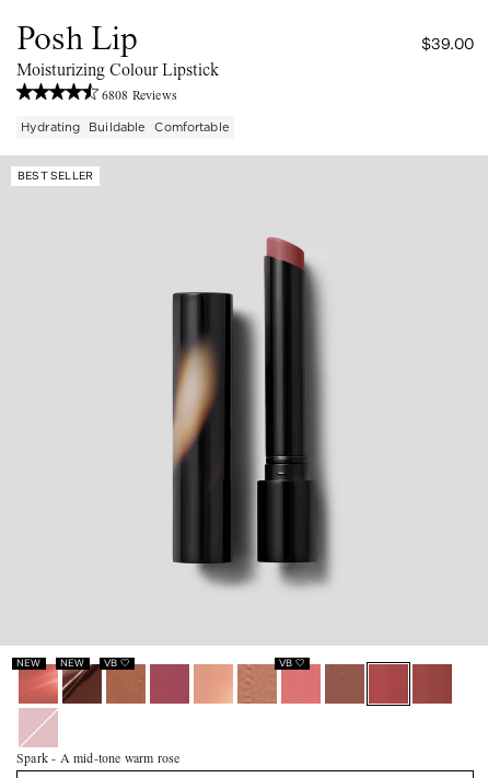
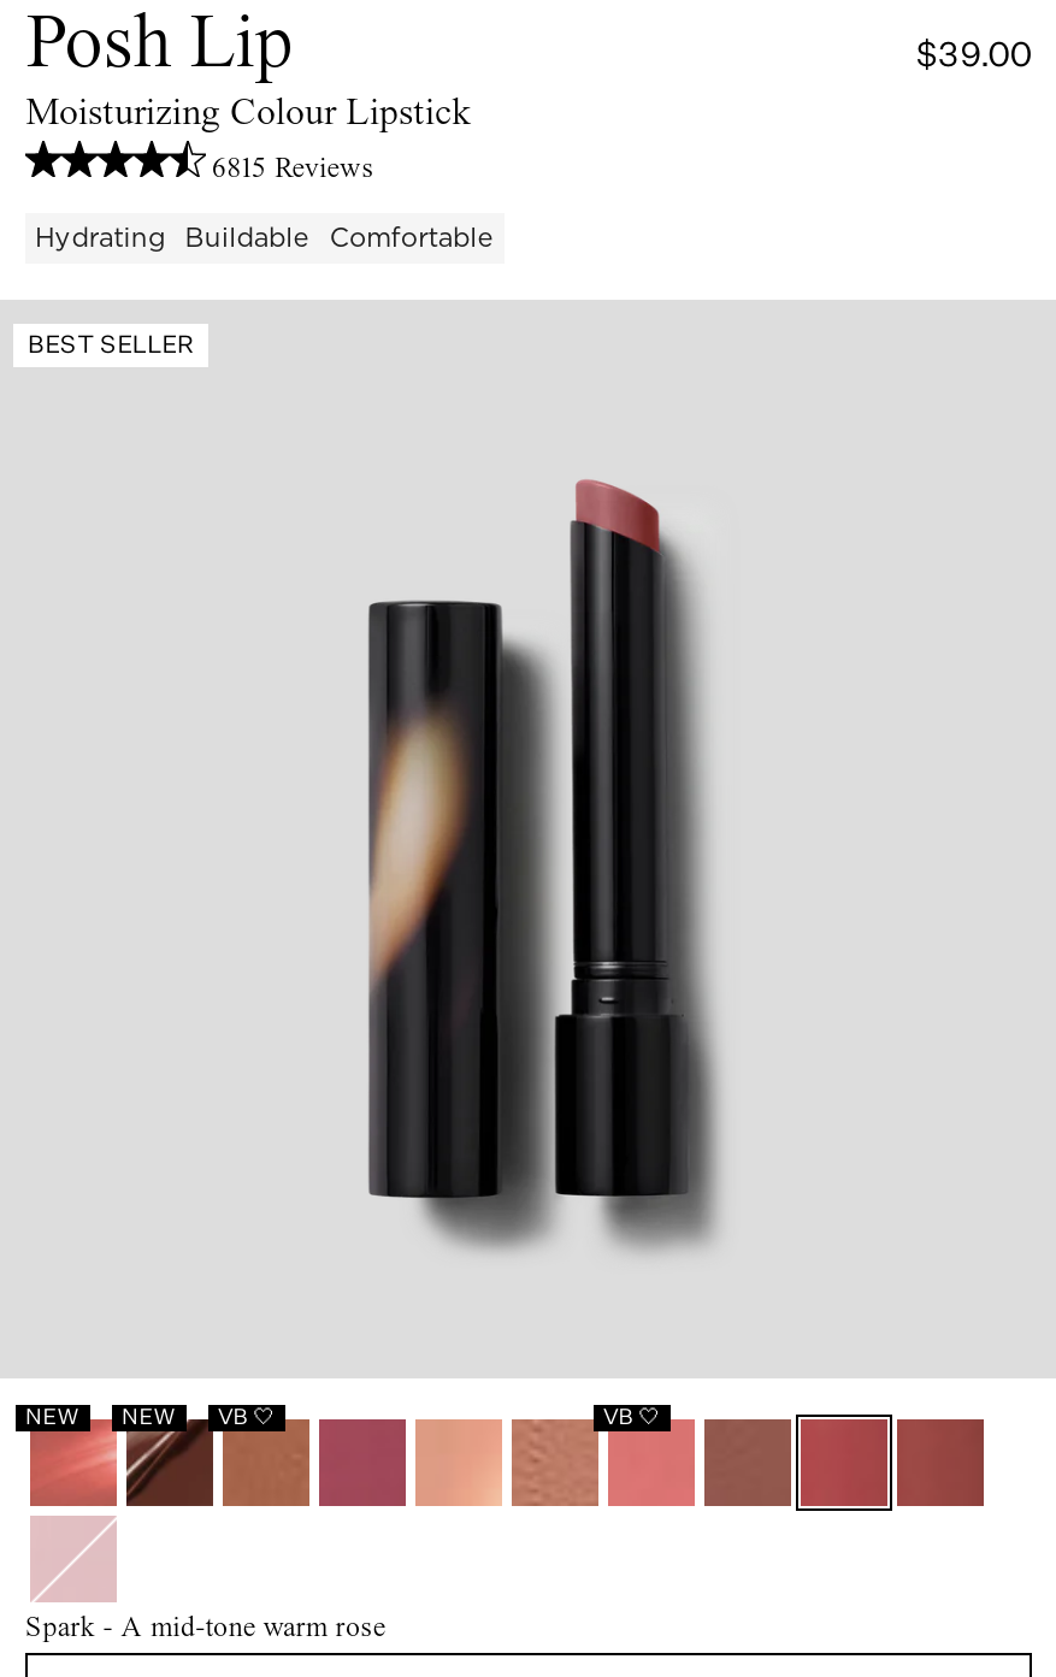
[101,90,177,103] 6808 Reviews -> [212,155,374,184] 6815 Reviews

